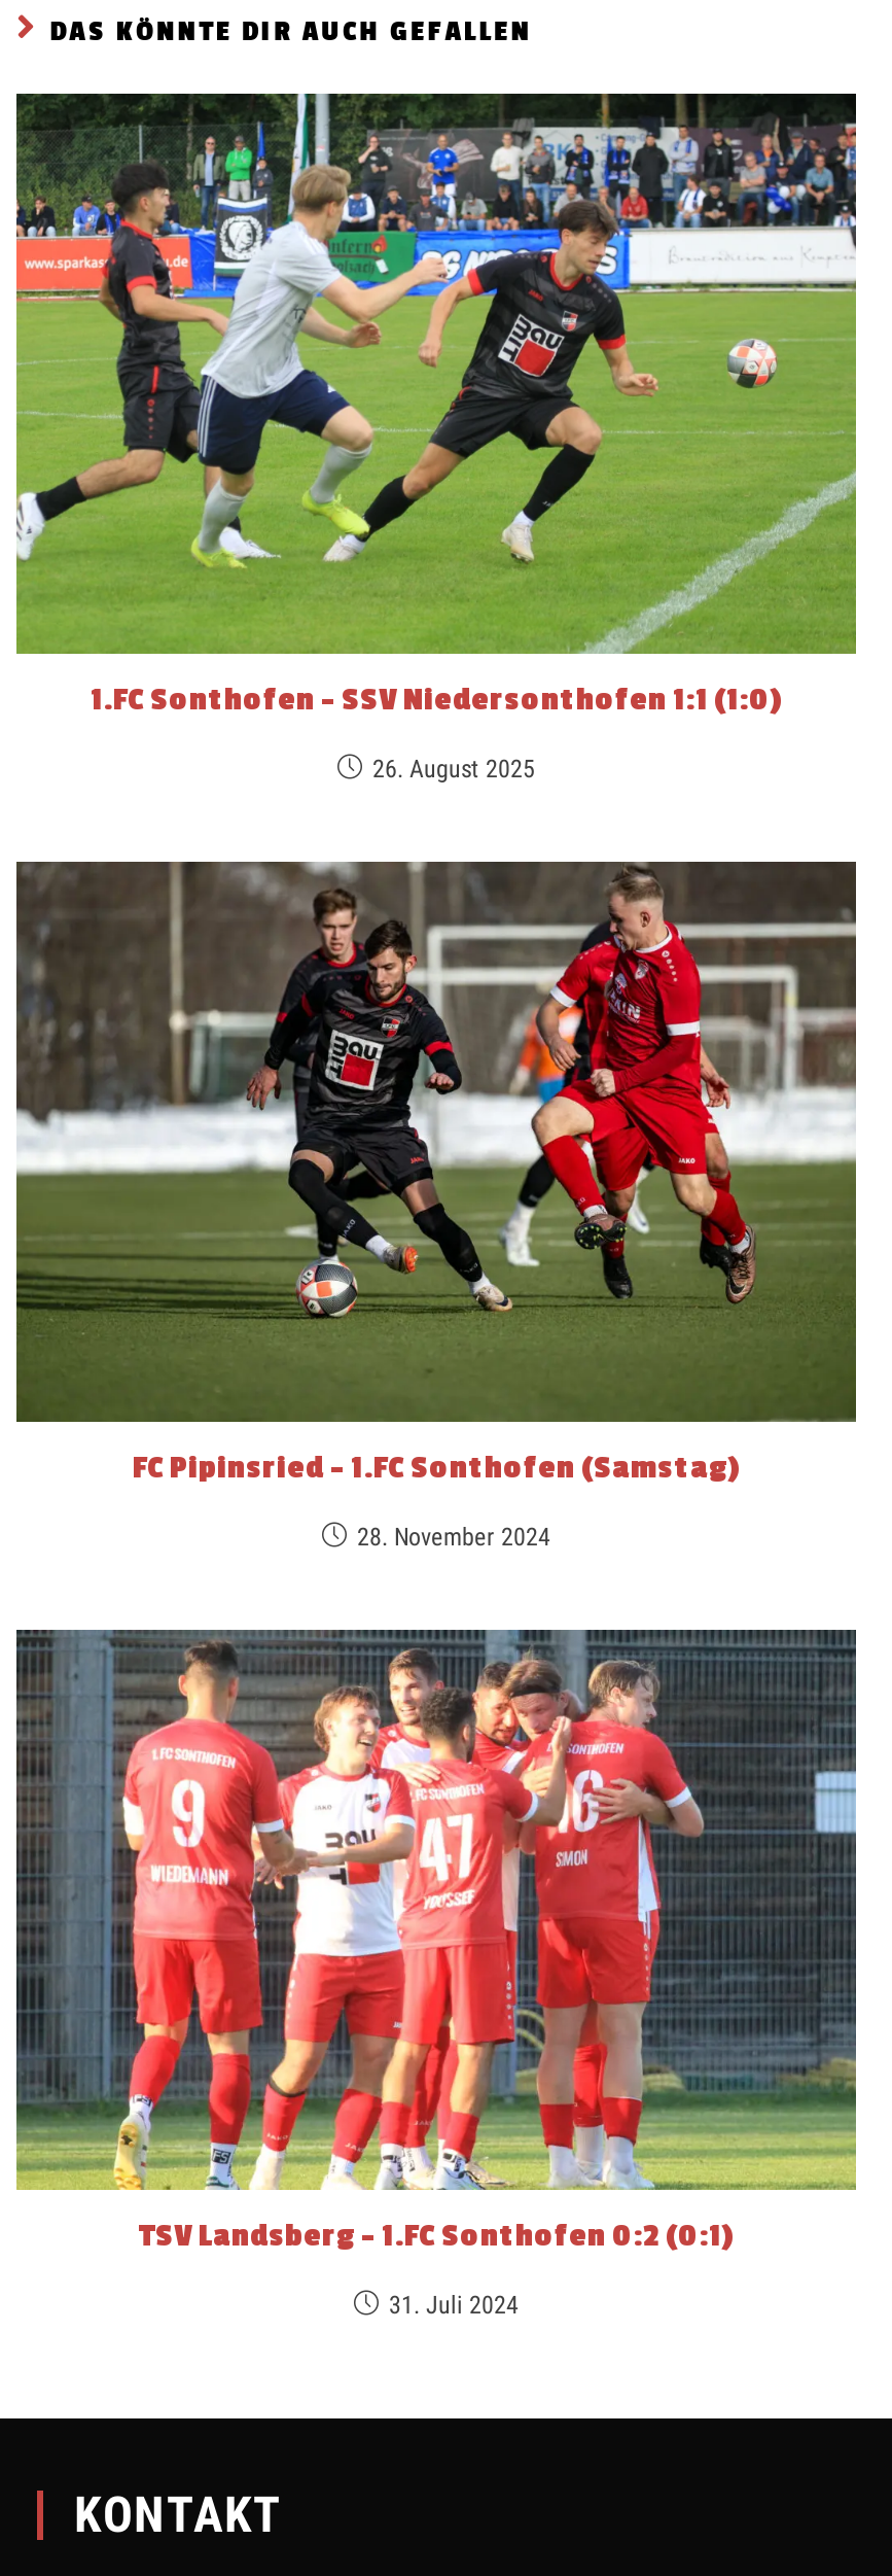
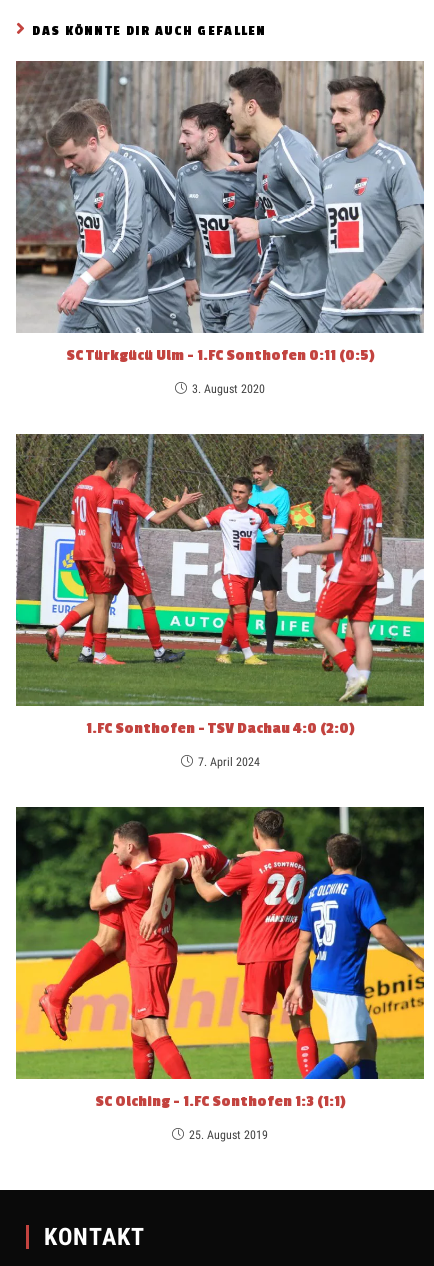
[14,94,858,717] [image] | 1.FC Sonthofen – SSV Niedersonthofen 1:1 (1:0) -> [15,60,425,364] [image] | SC Türkgücü Ulm – 1.FC Sonthofen 0:11 (0:5)
[372,754,535,783] 26. August 2025 -> [192,382,265,396] 3. August 2020
[14,860,858,1485] [image] | FC Pipinsried – 1.FC Sonthofen (Samstag) -> [15,433,425,737] [image] | 1.FC Sonthofen – TSV Dachau 4:0 (2:0)
[357,1522,550,1551] 28. November 2024 -> [197,755,259,769] 7. April 2024
[14,1628,858,2253] [image] | TSV Landsberg – 1.FC Sonthofen 0:2 (0:1) -> [15,806,425,1110] [image] | SC Olching – 1.FC Sonthofen 1:3 (1:1)
[389,2290,519,2319] 31. Juli 2024 -> [189,1128,268,1142] 25. August 2019

